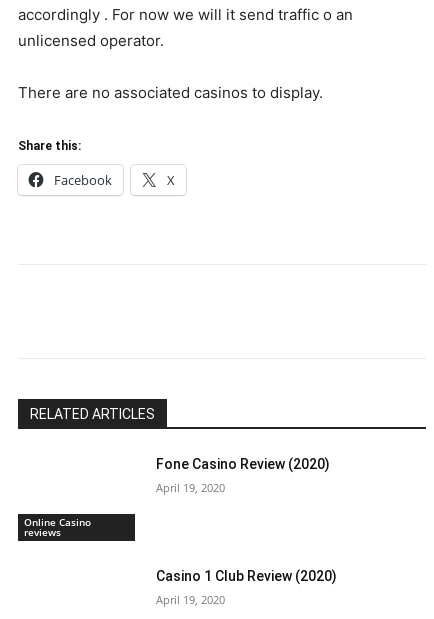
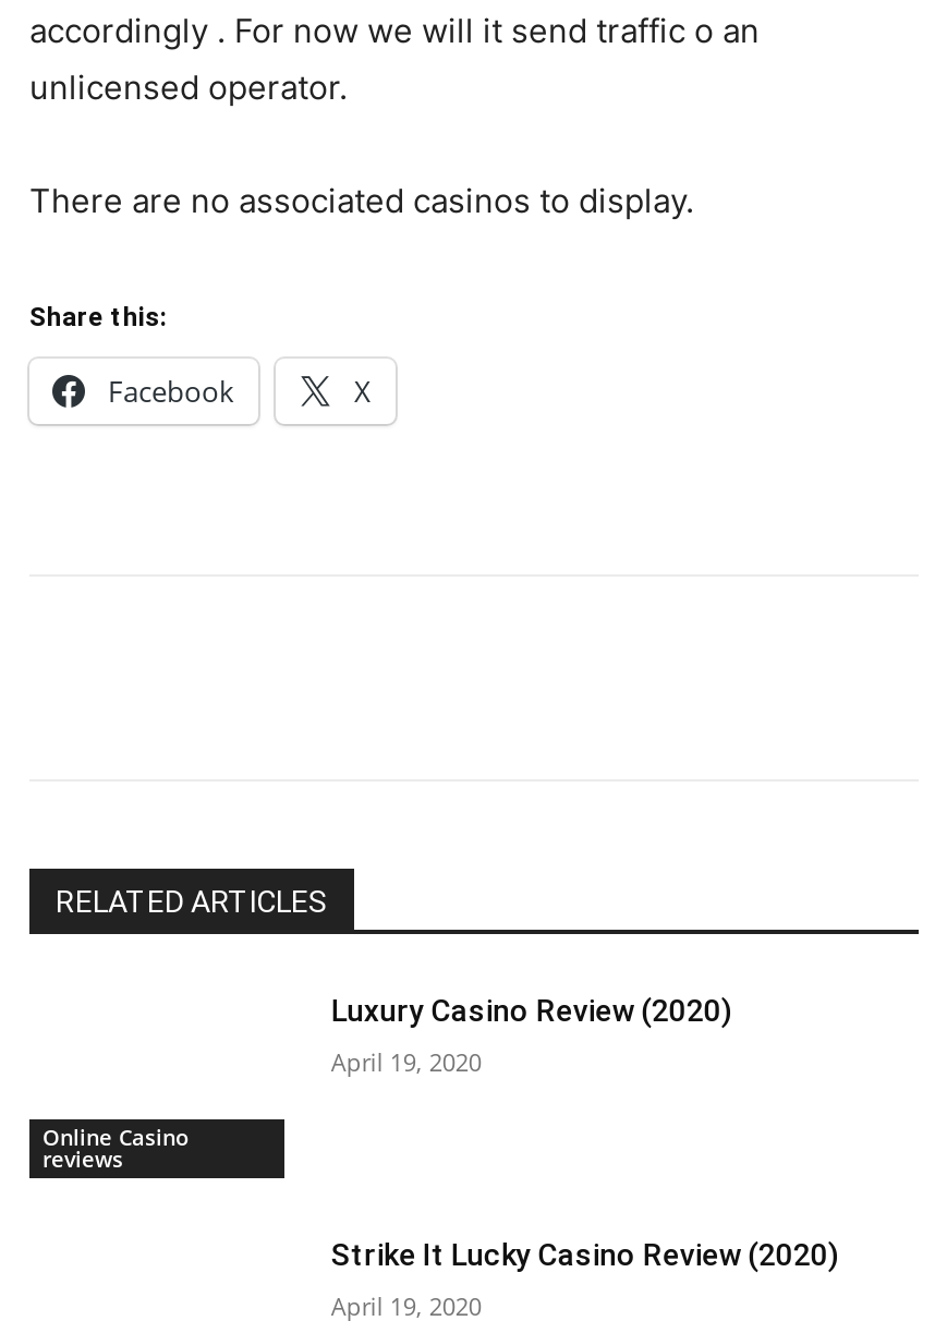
[156,456,330,472] Fone Casino Review (2020) -> [331,993,732,1028] Luxury Casino Review (2020)
[156,568,337,584] Casino 1 Club Review (2020) -> [331,1237,839,1272] Strike It Lucky Casino Review (2020)

